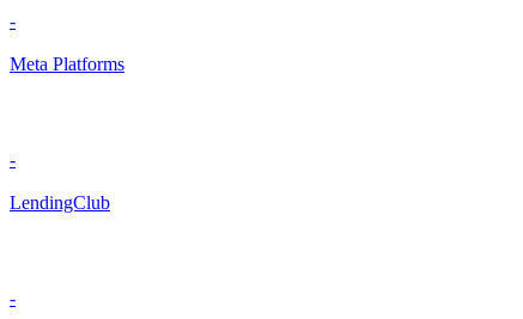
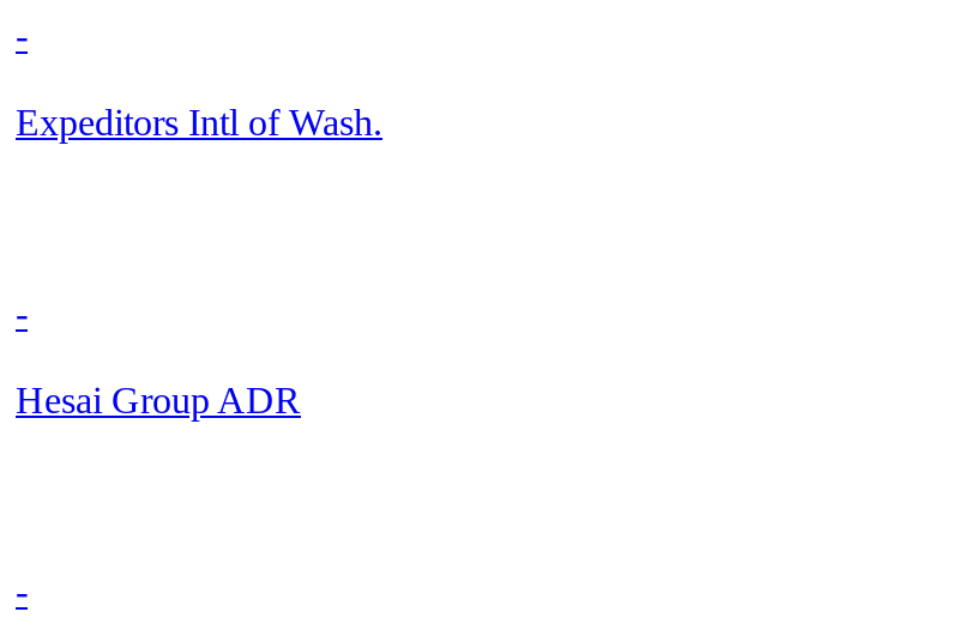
[10,54,124,74] Meta Platforms -> [16,102,382,143] Expeditors Intl of Wash.
[10,193,110,213] LendingClub -> [16,380,301,421] Hesai Group ADR

